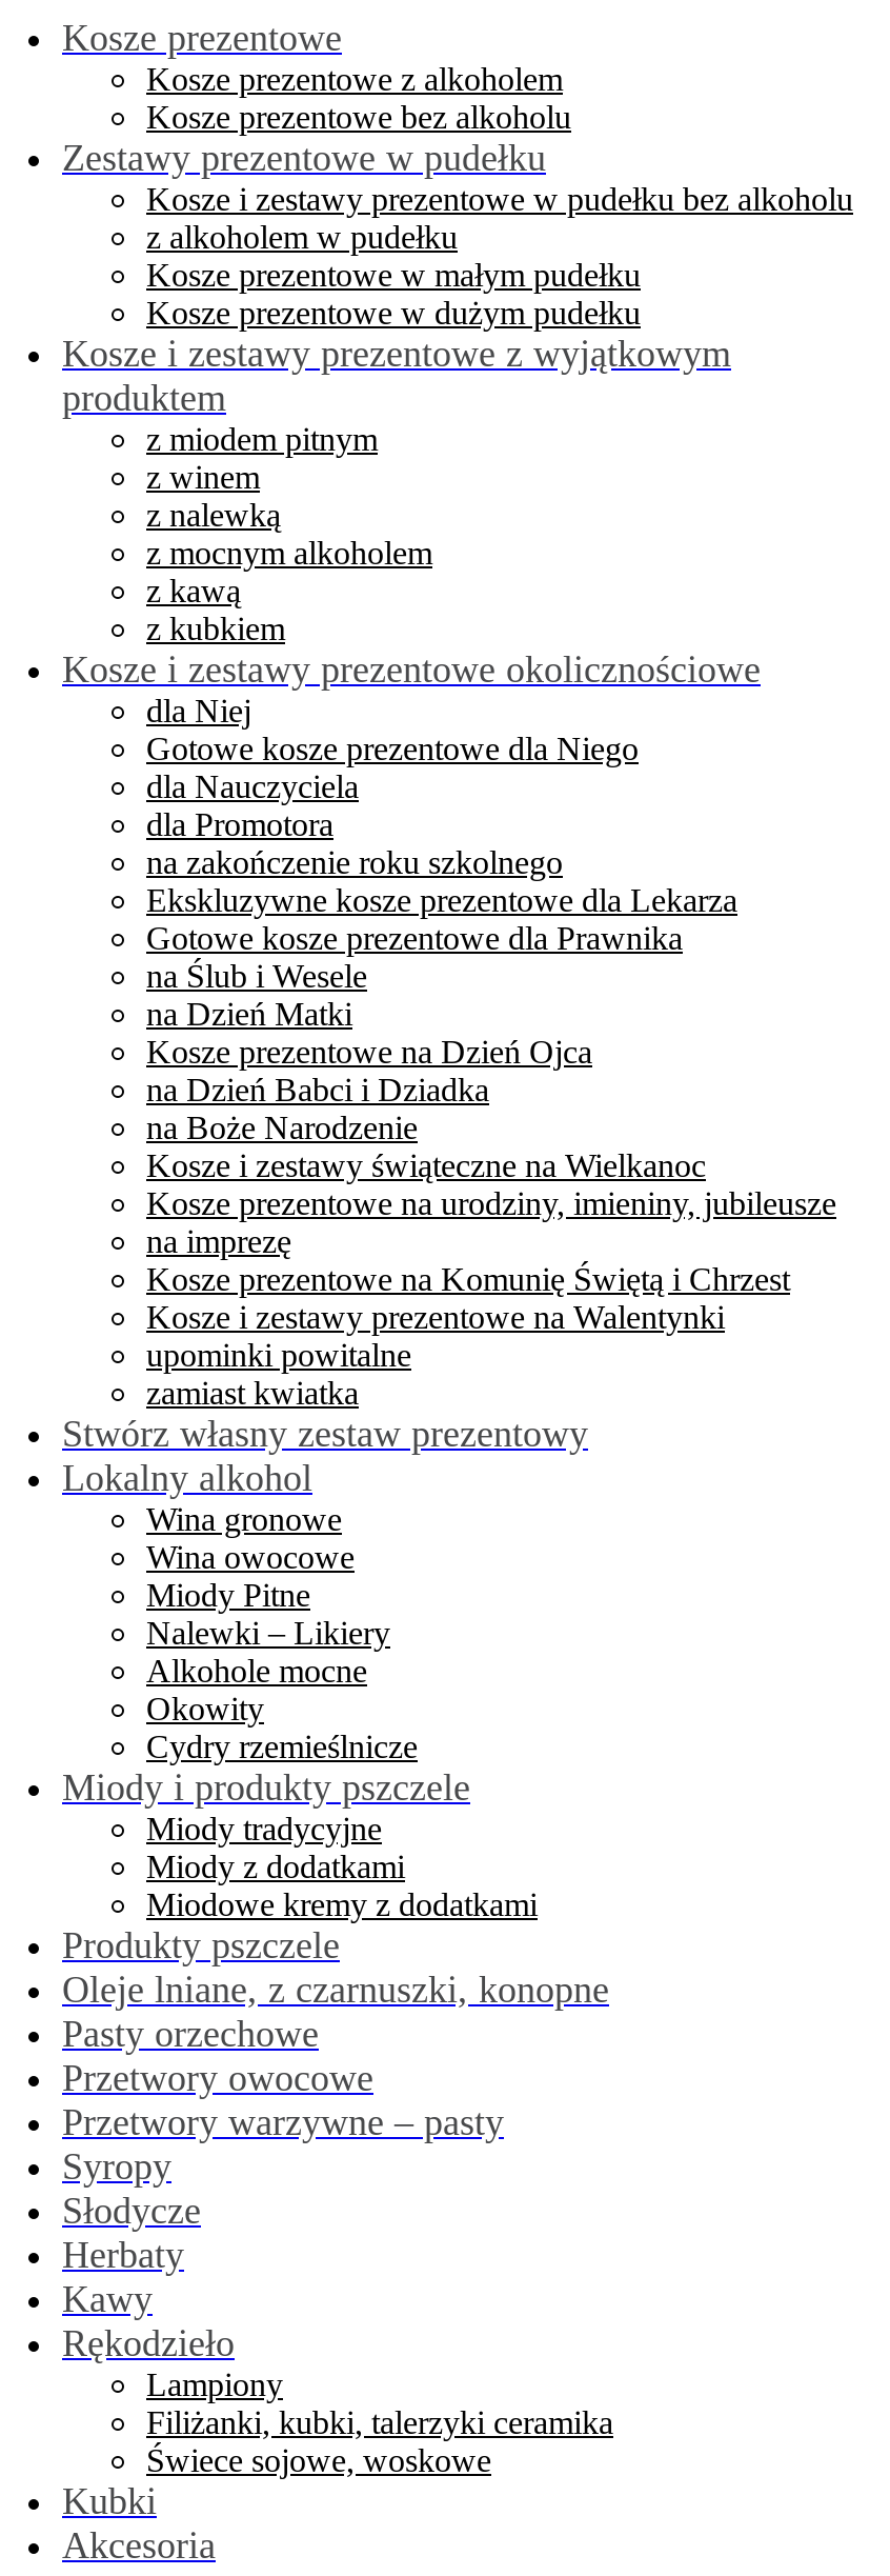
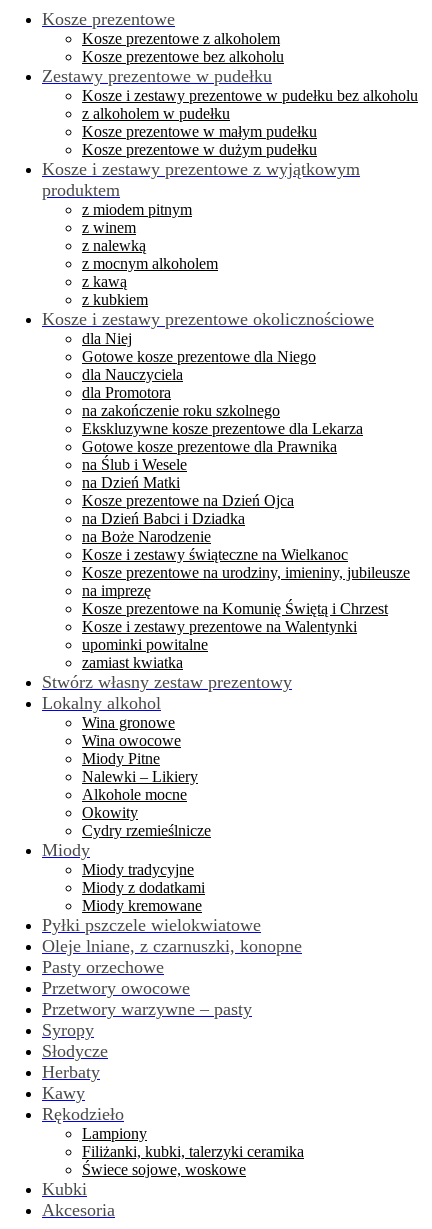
[62,1766,470,1809] Miody i produkty pszczele -> [42,840,90,860] Miody
[62,1886,538,1966] Miodowe kremy z dodatkami | Produkty pszczele -> [42,897,261,935] Miody kremowane | Pyłki pszczele wielokwiatowe

